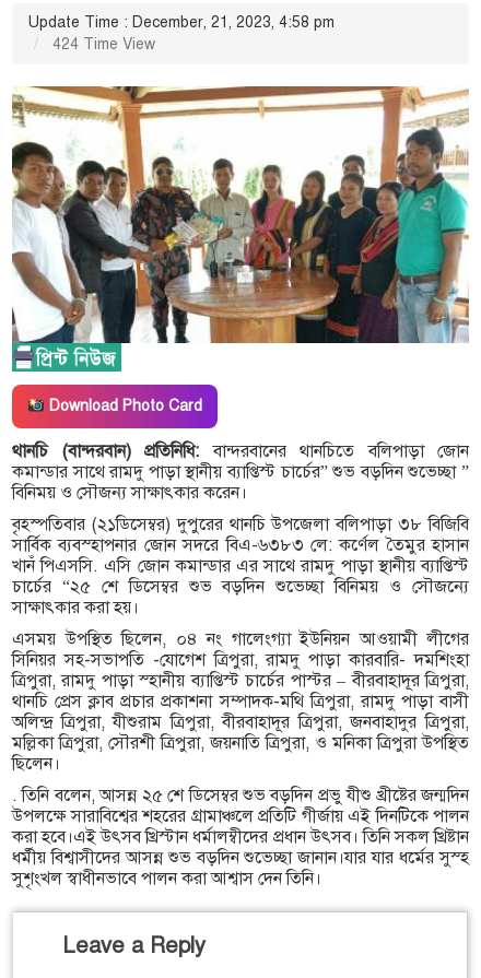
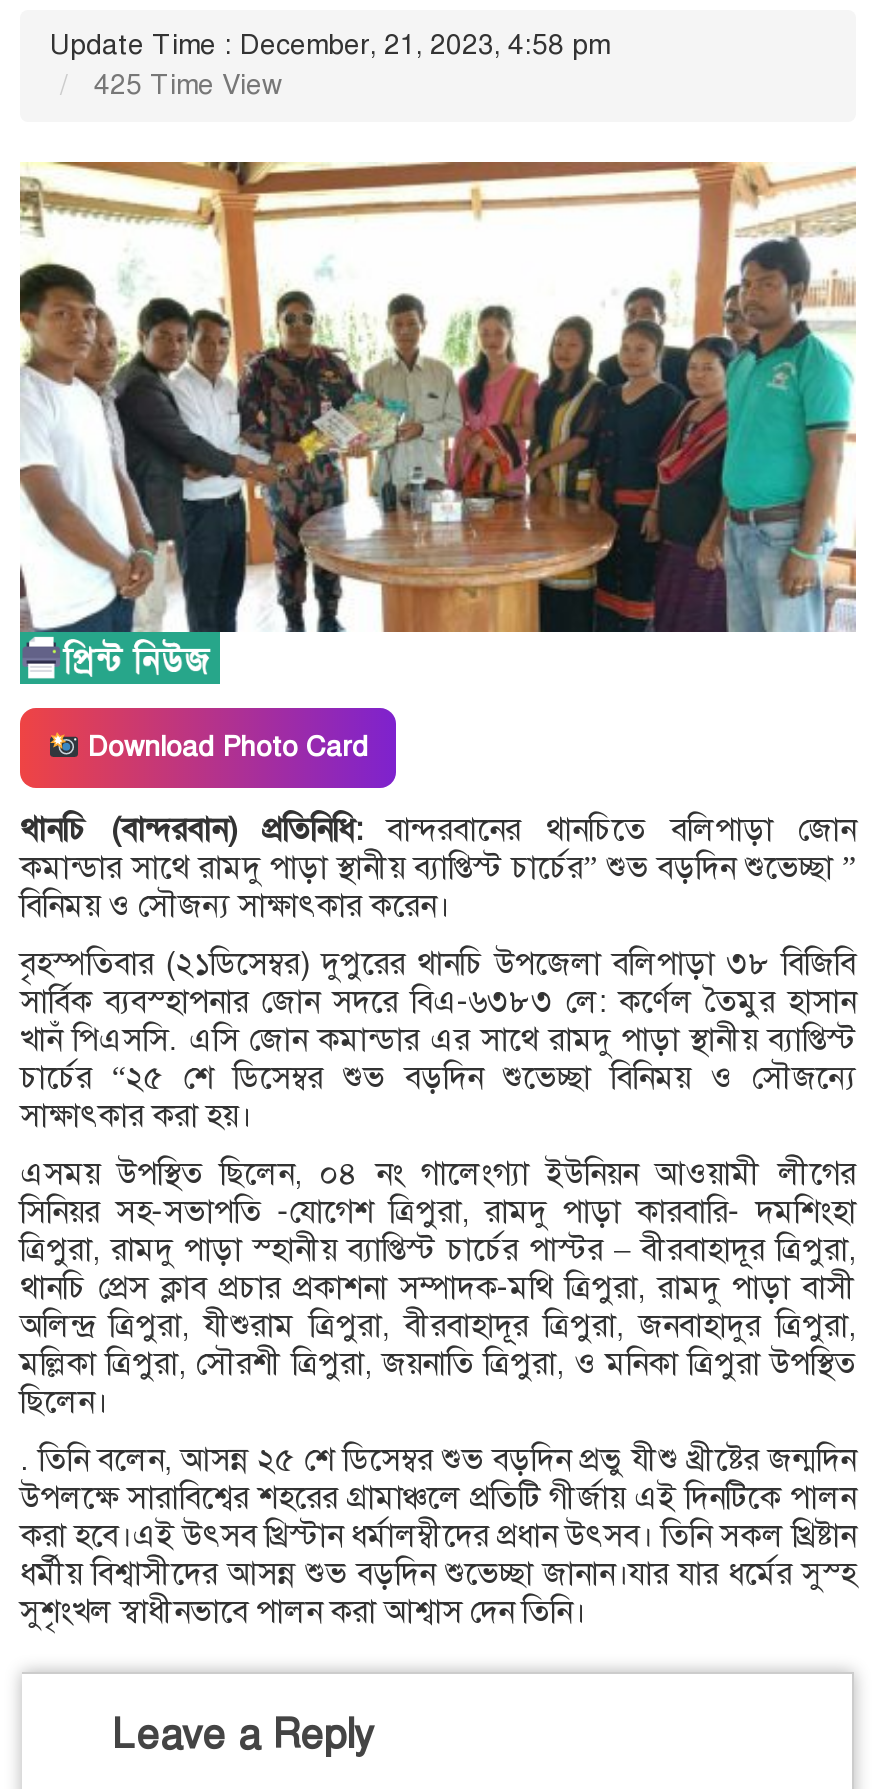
[48,35,155,54] 424 Time View -> [86,68,282,102] 425 Time View

